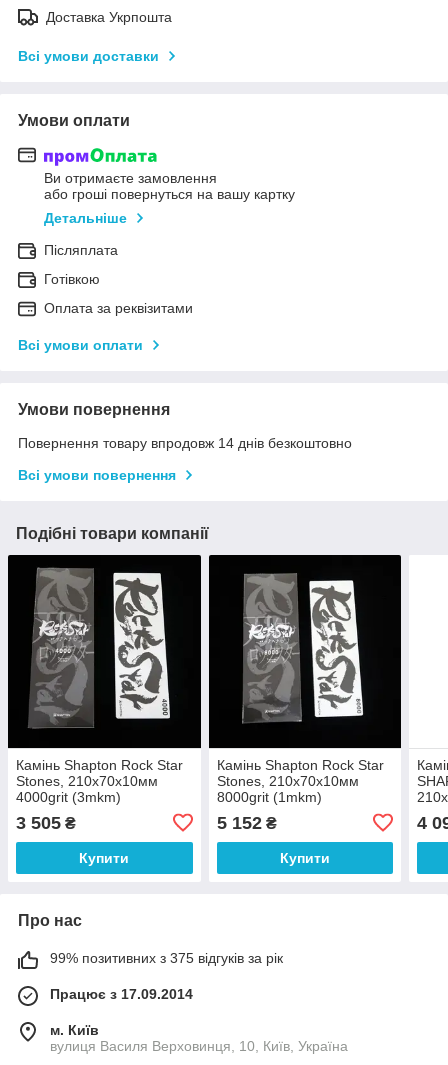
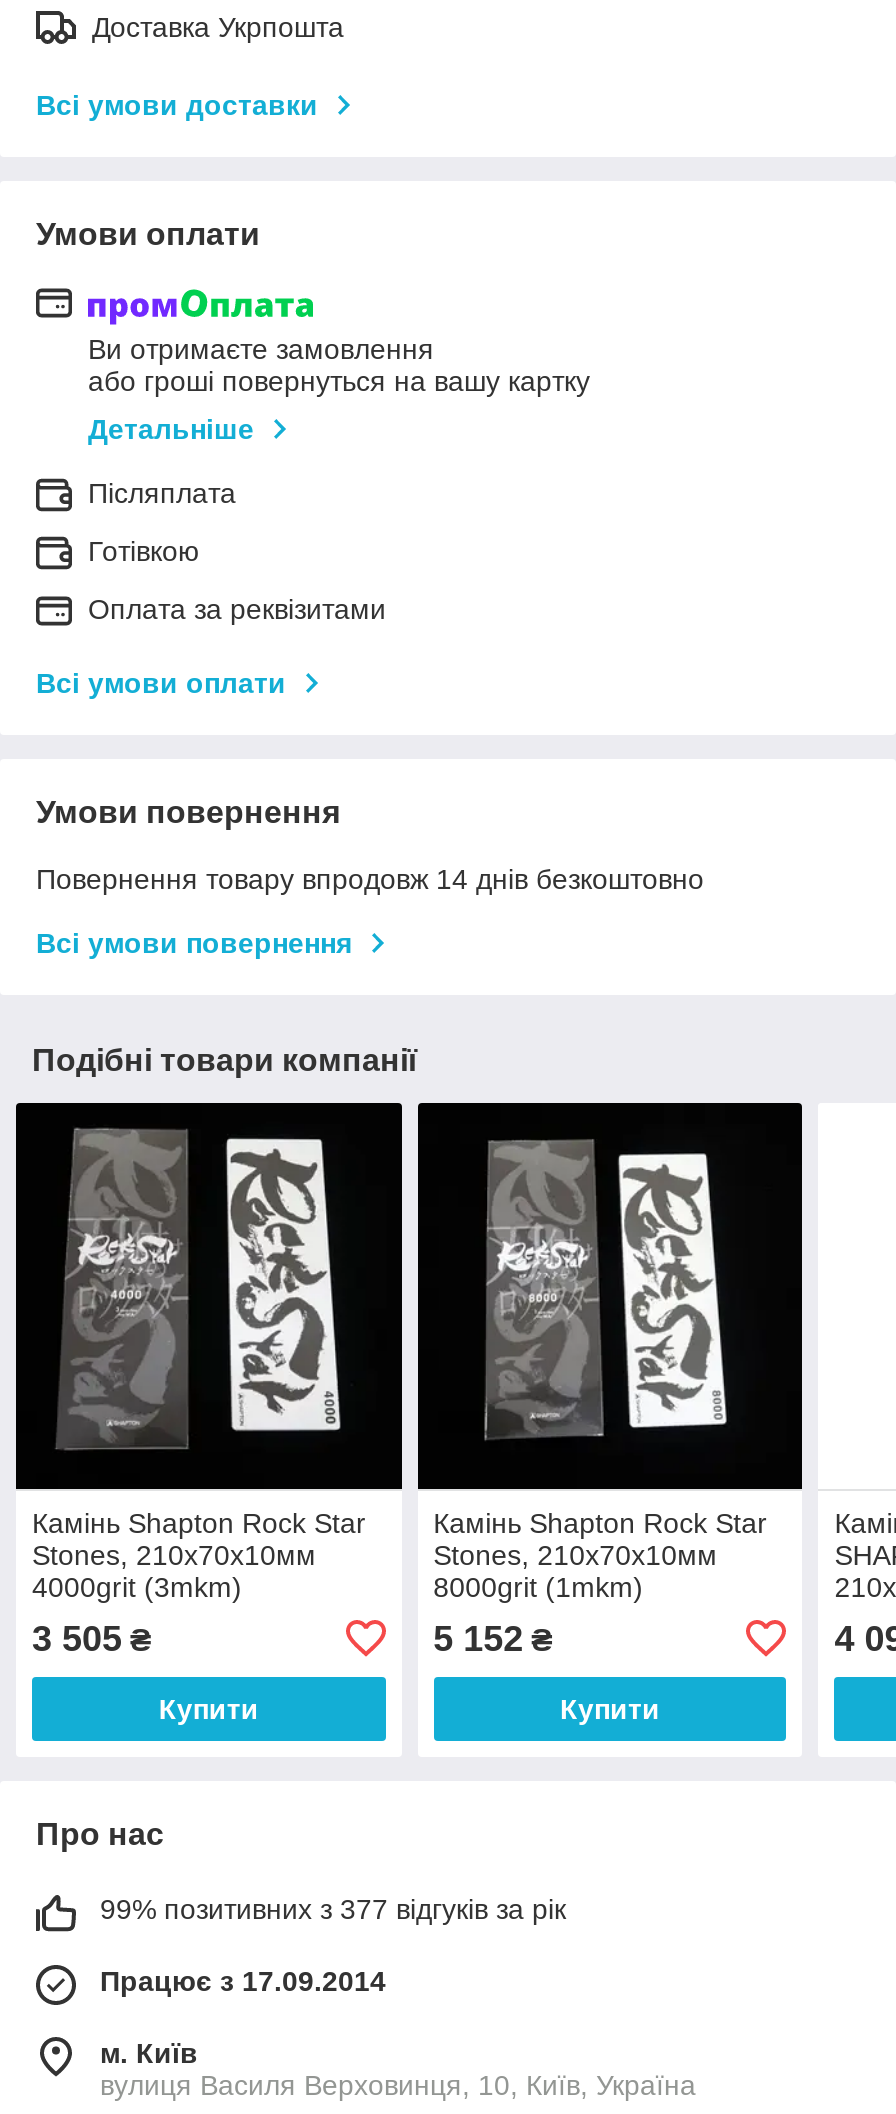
[50,950,283,966] 99% позитивних з 375 відгуків за рік -> [100,1893,566,1925] 99% позитивних з 377 відгуків за рік

